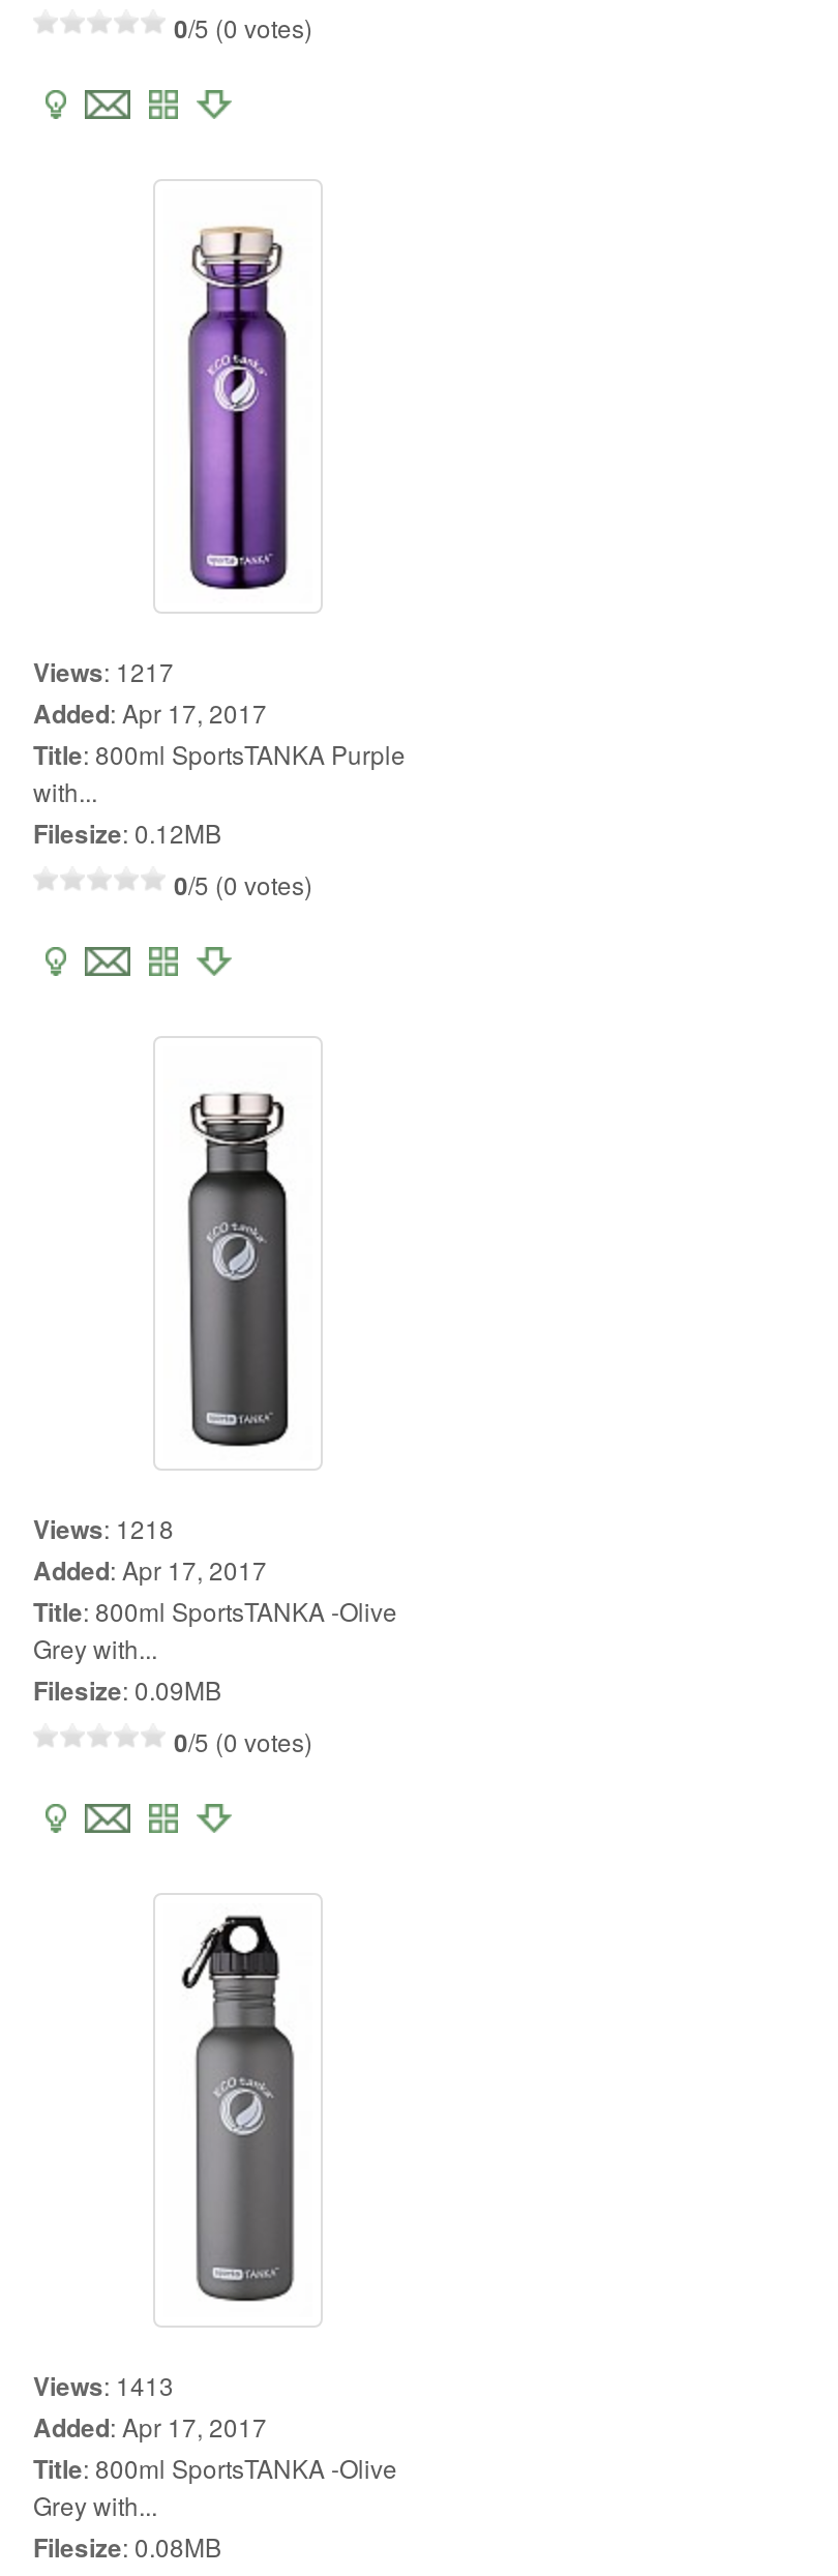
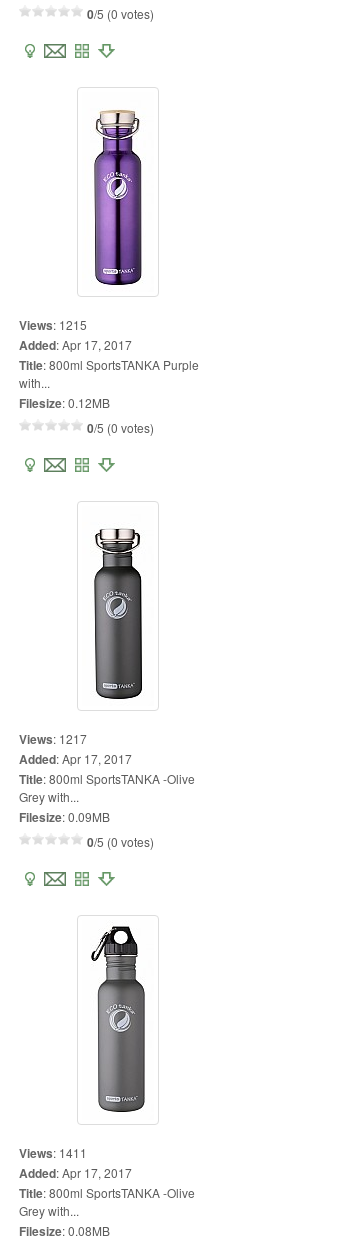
[33,654,174,691] Views: 1217 -> [19,316,87,334] Views: 1215
[33,1511,174,1548] Views: 1218 -> [19,730,87,748] Views: 1217
[33,2368,174,2405] Views: 1413 -> [19,1144,87,1162] Views: 1411

